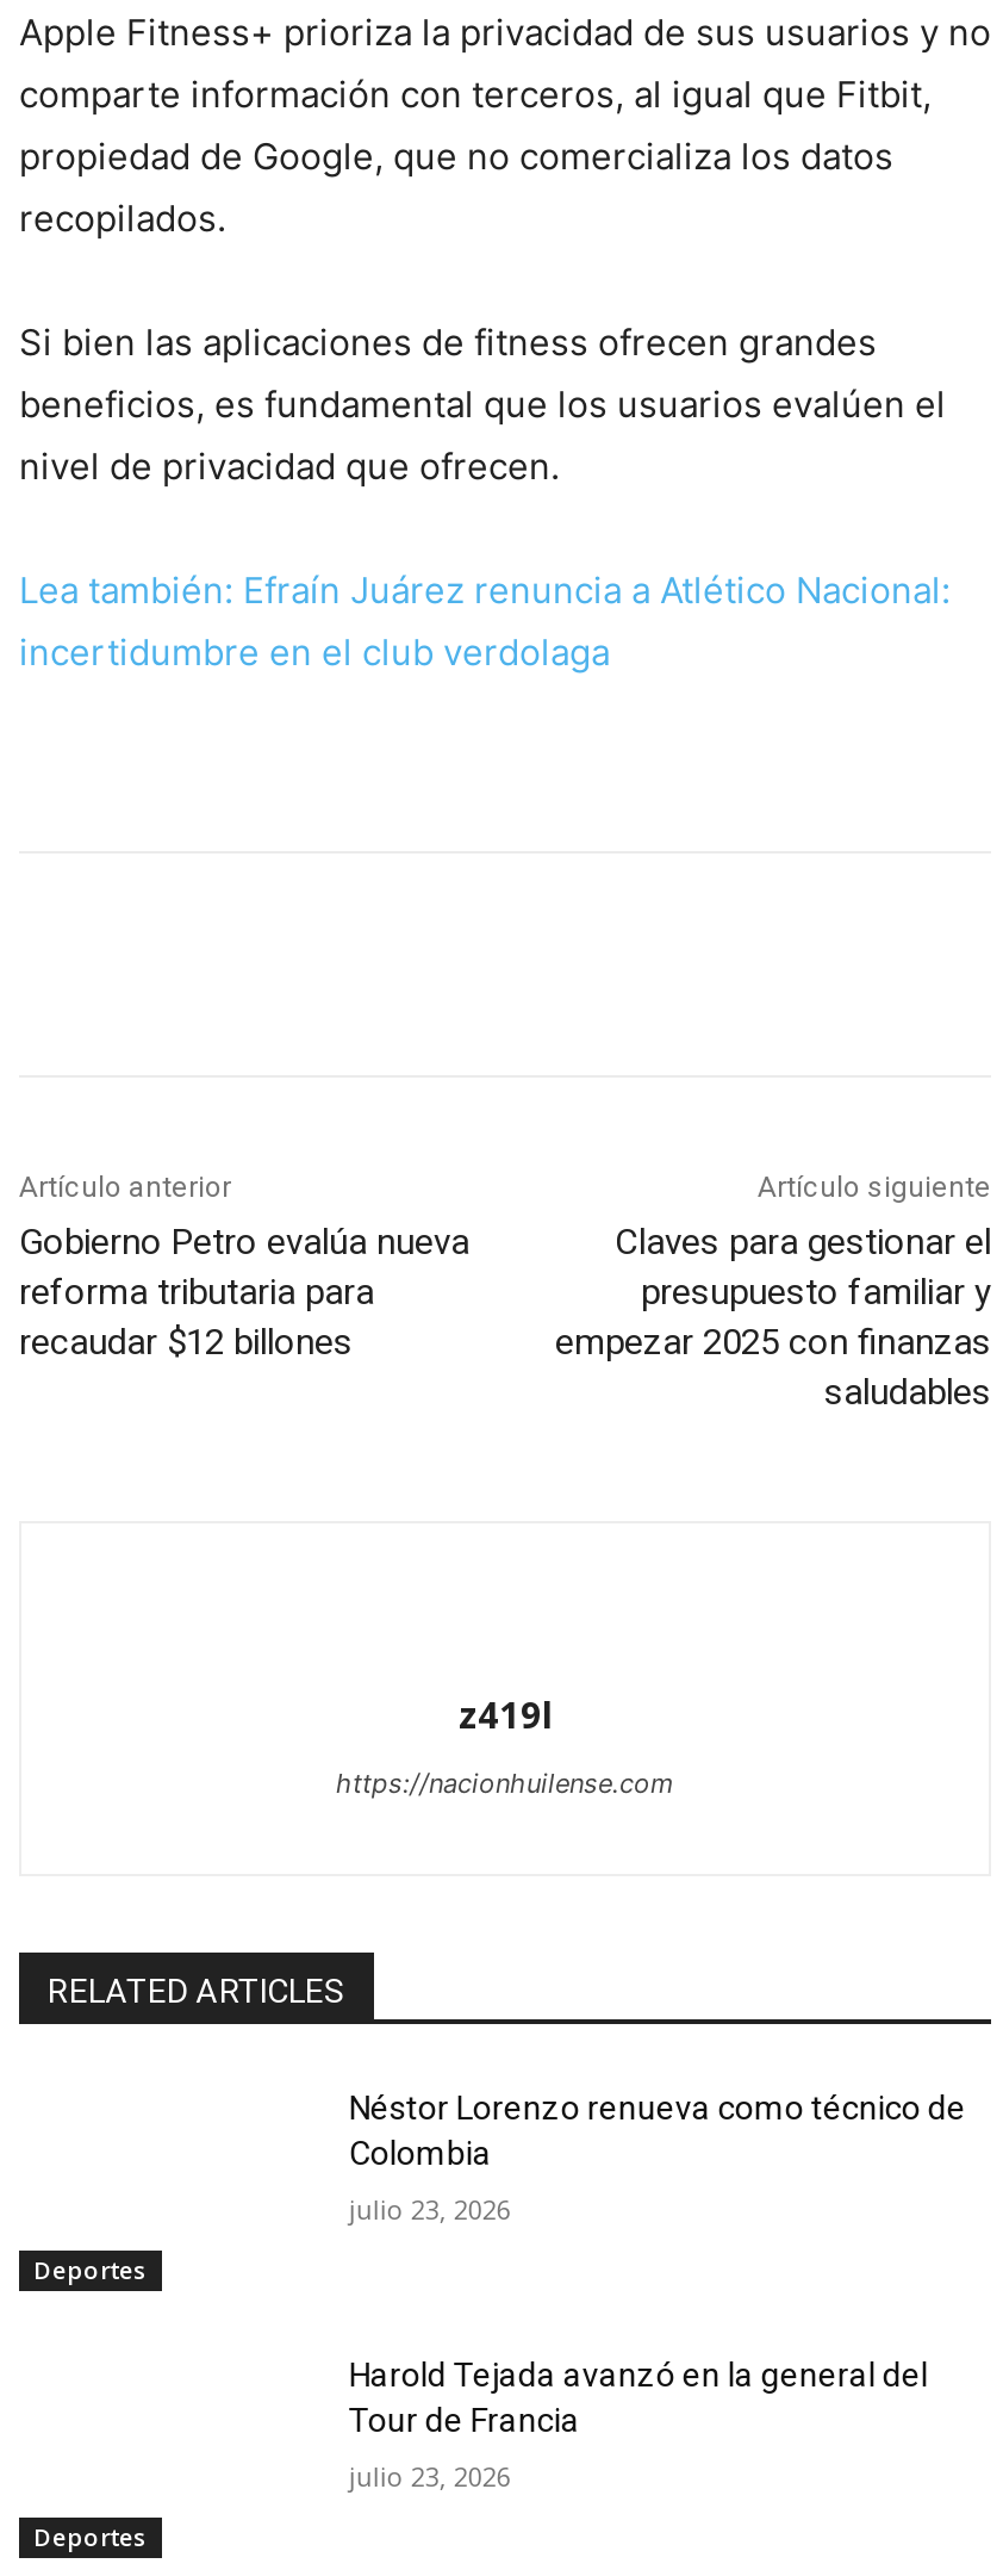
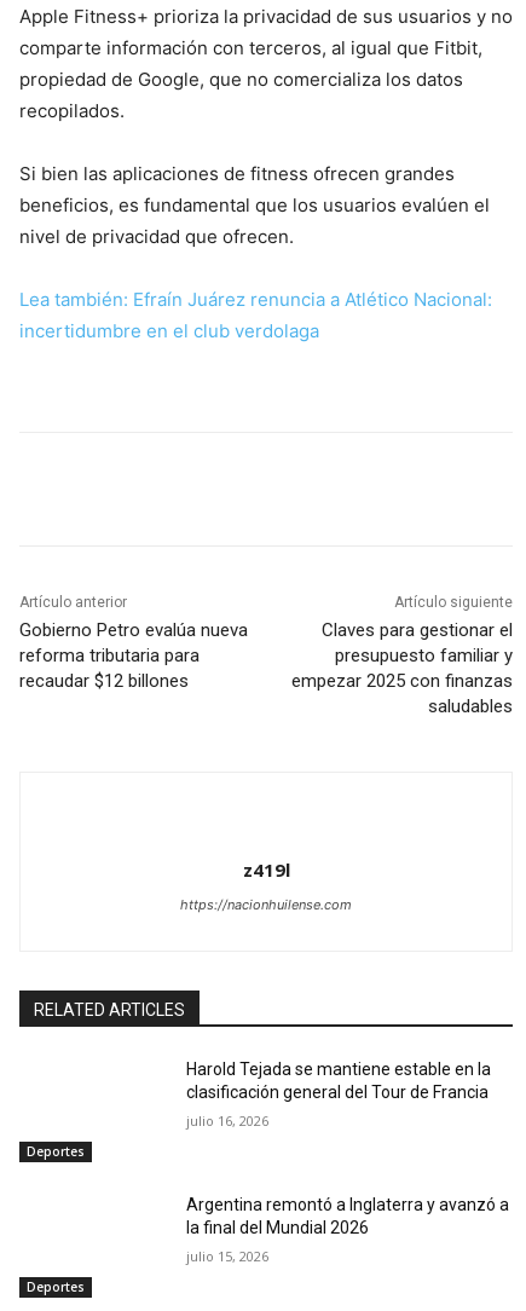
[349,2089,966,2172] Néstor Lorenzo renueva como técnico de | Colombia -> [187,1060,491,1102] Harold Tejada se mantiene estable en la | clasificación general del Tour de Francia
[349,2191,511,2227] julio 23, 2026 -> [187,1112,269,1130] julio 16, 2026
[349,2355,928,2438] Harold Tejada avanzó en la general del | Tour de Francia -> [187,1195,510,1237] Argentina remontó a Inglaterra y avanzó a | la final del Mundial 2026
[349,2458,511,2493] julio 23, 2026 -> [187,1247,269,1265] julio 15, 2026

